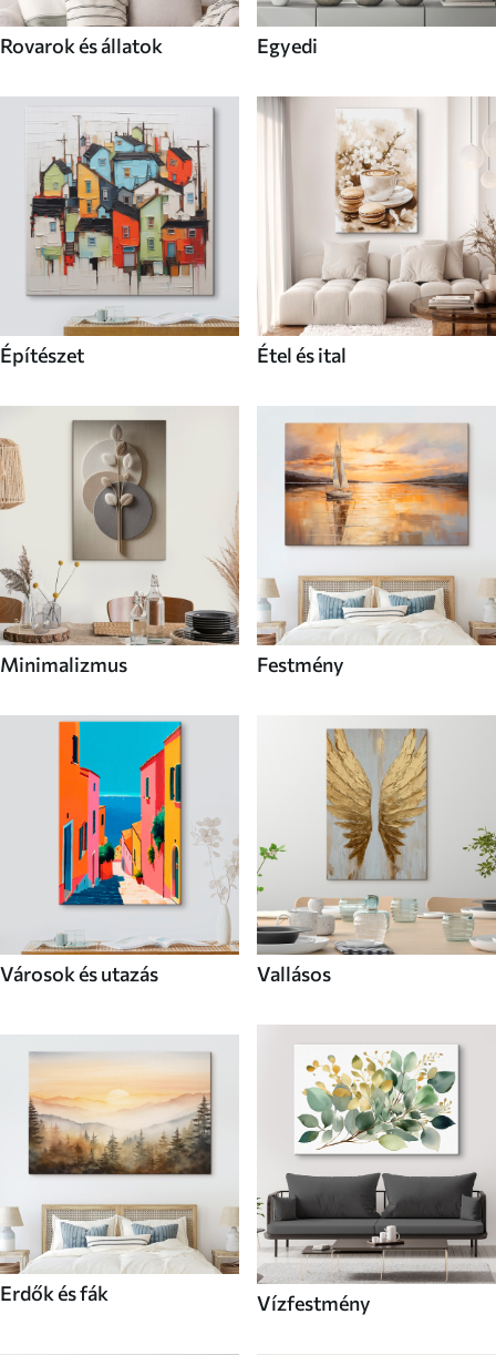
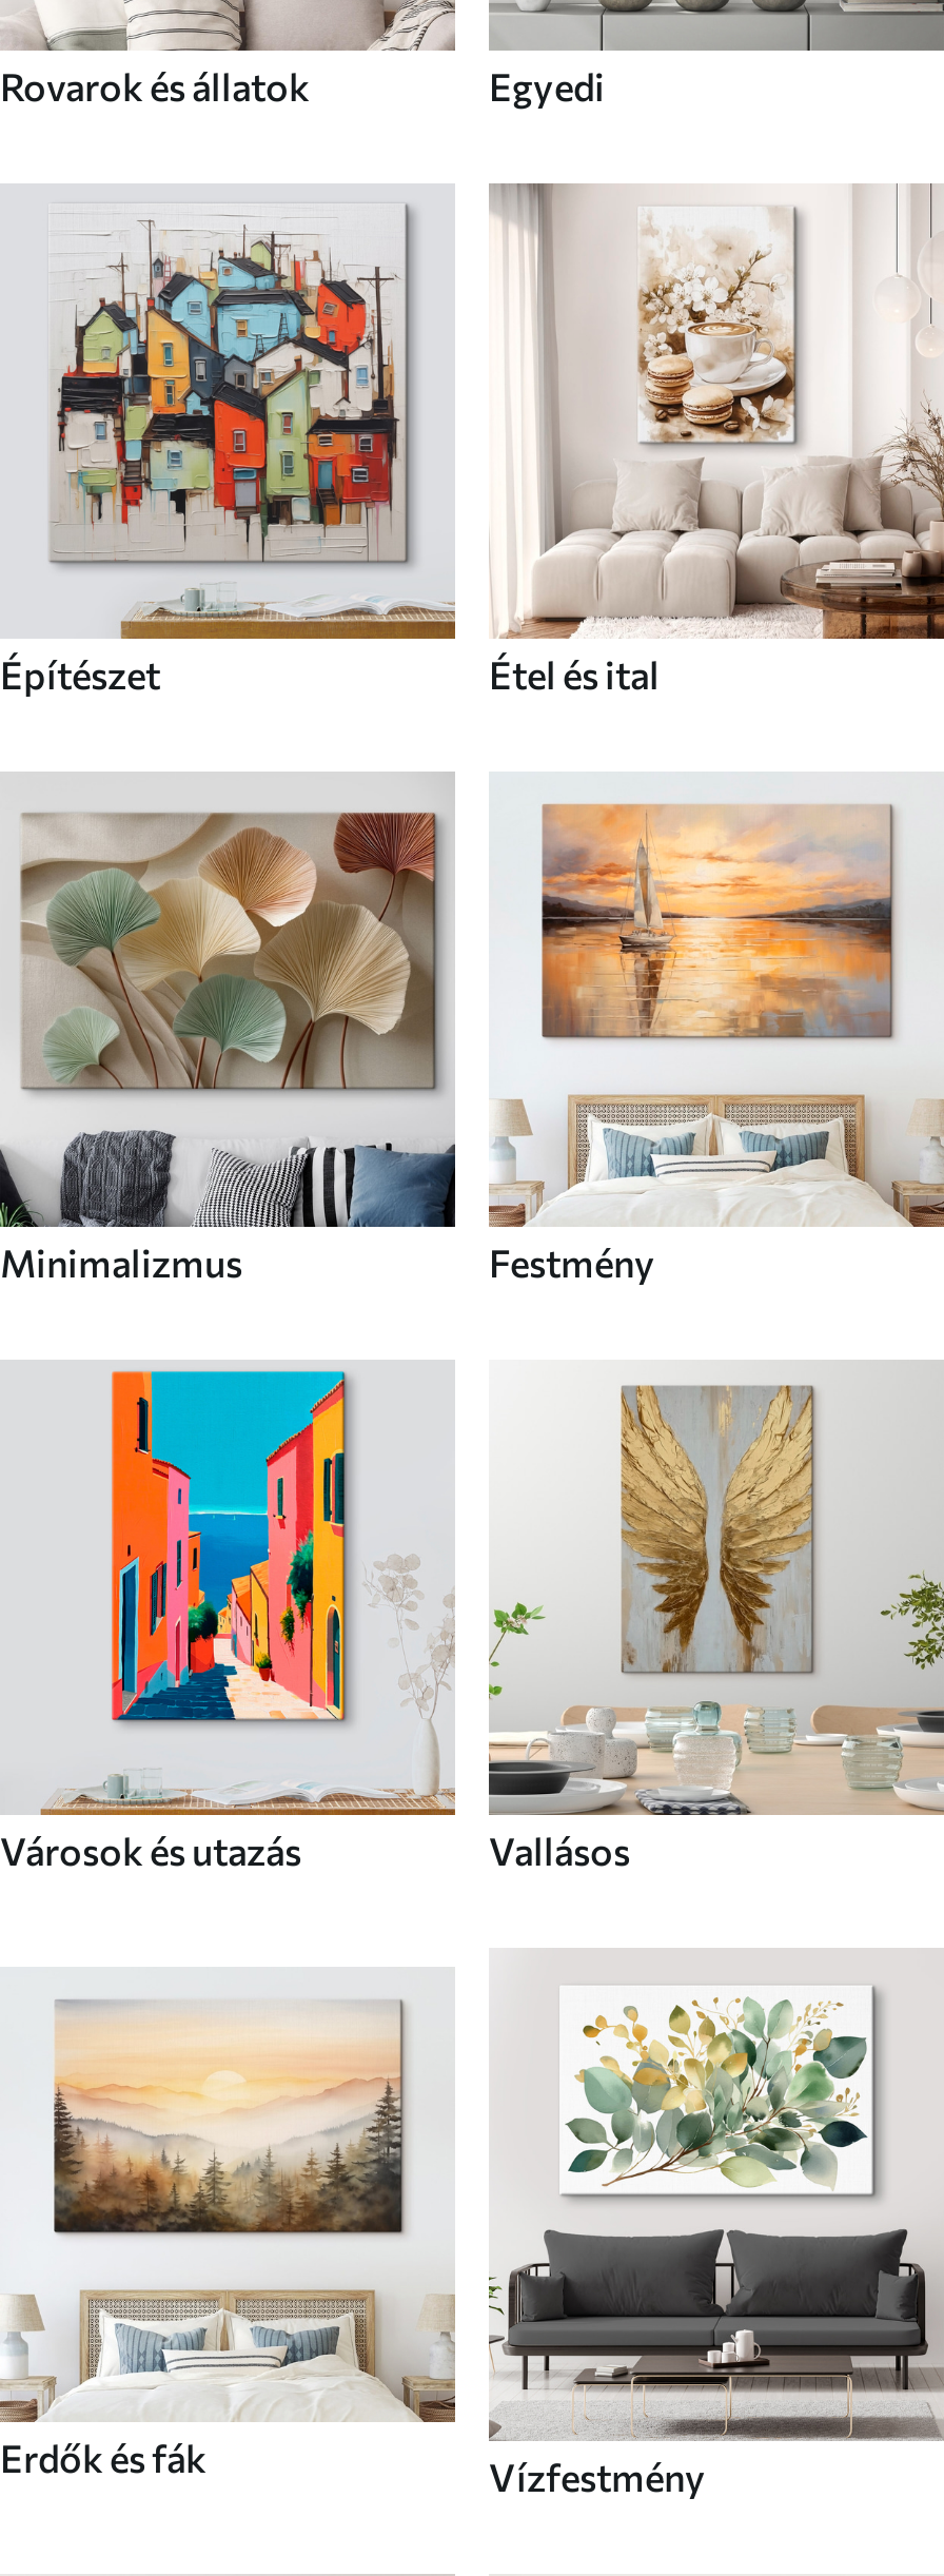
[3,419,240,646] [image] -> [6,799,457,1229] [image]

